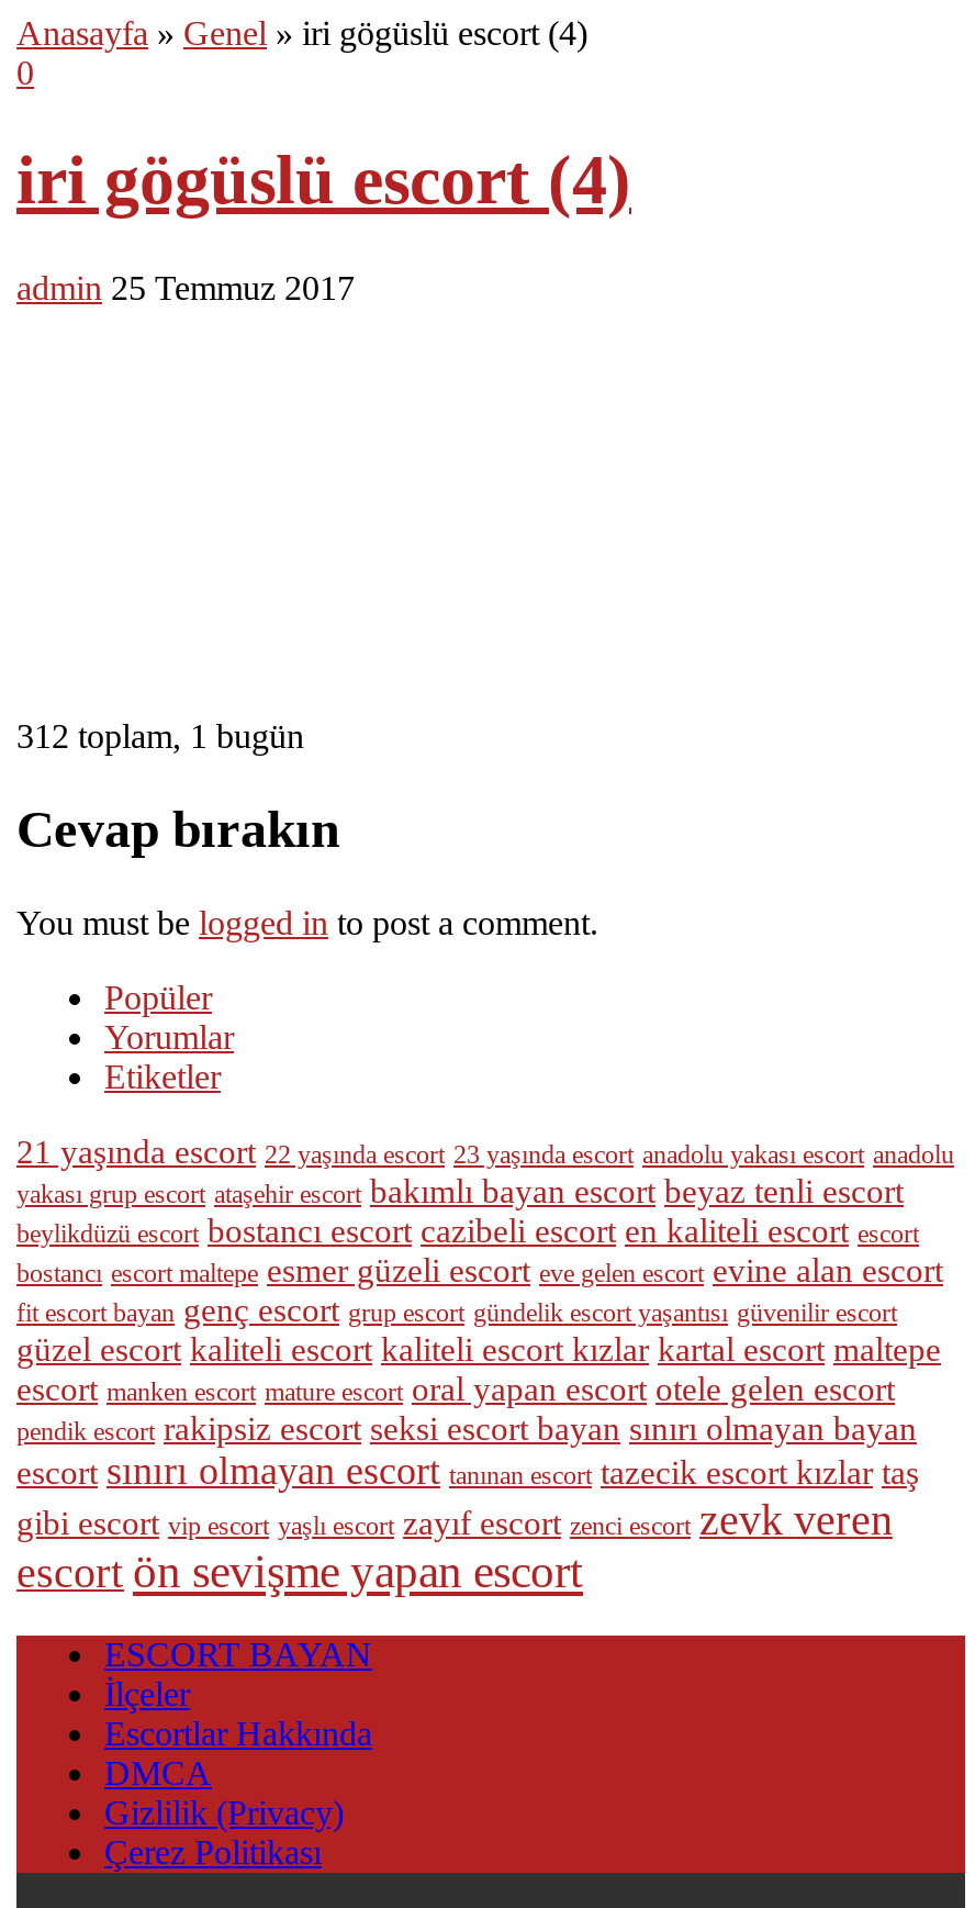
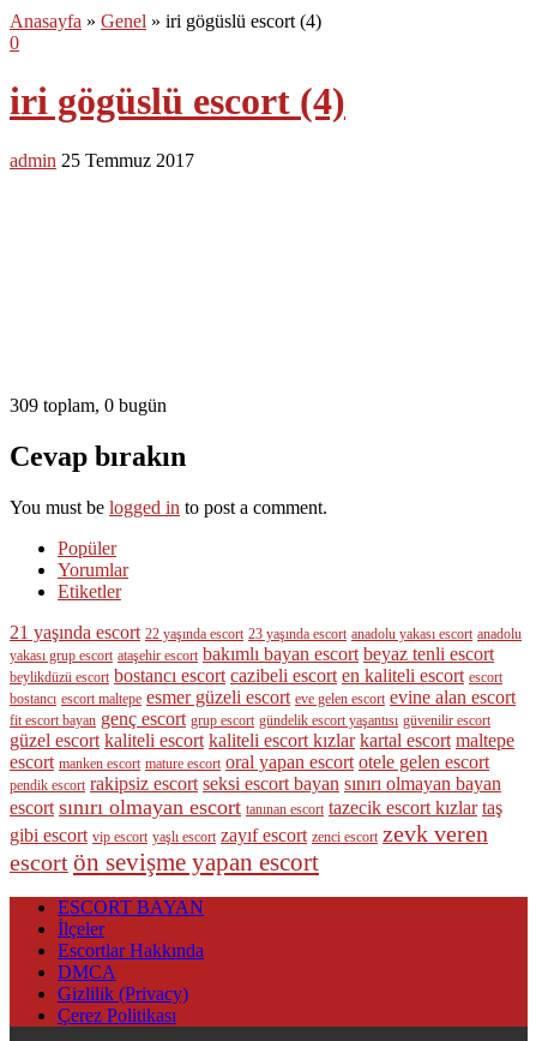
[16,717,304,754] 312 toplam, 1 bugün -> [10,395,167,415] 309 toplam, 0 bugün

